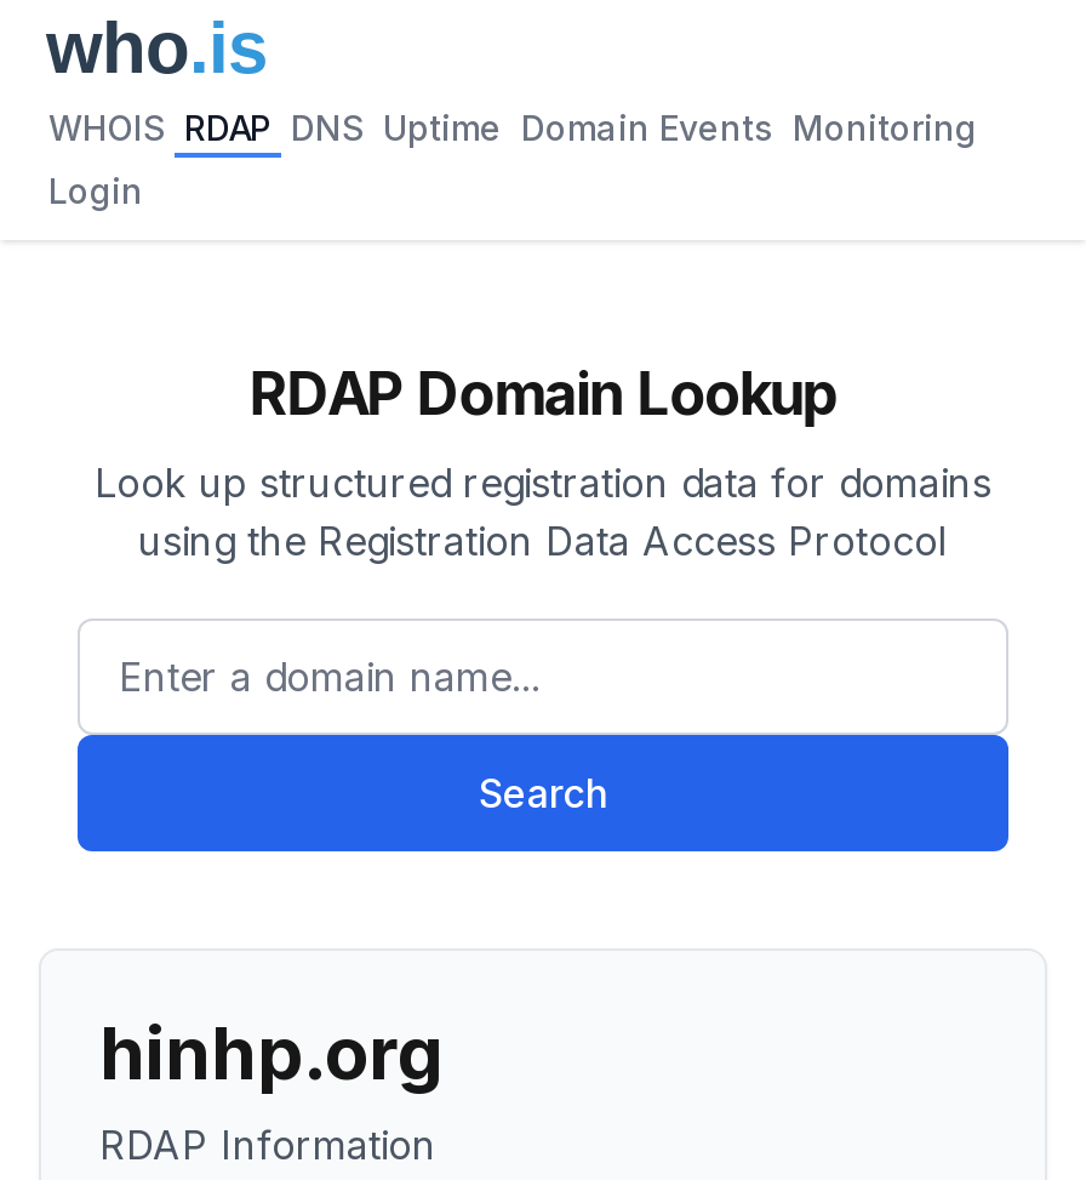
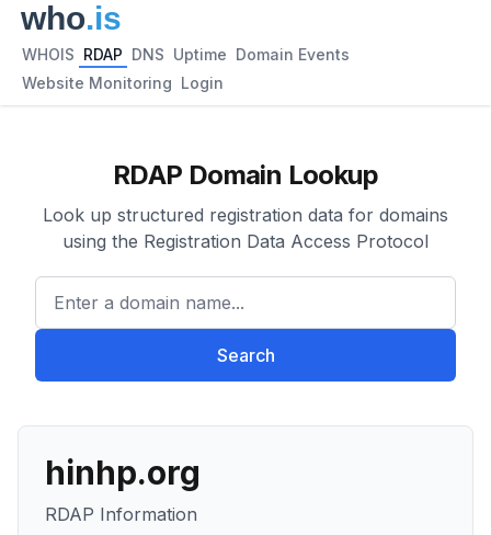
[48,107,977,148] WHOIS RDAP DNS Uptime Domain Events Monitoring -> [22,45,350,64] WHOIS RDAP DNS Uptime Domain Events
[48,170,143,211] Login -> [22,73,224,92] Website Monitoring Login

